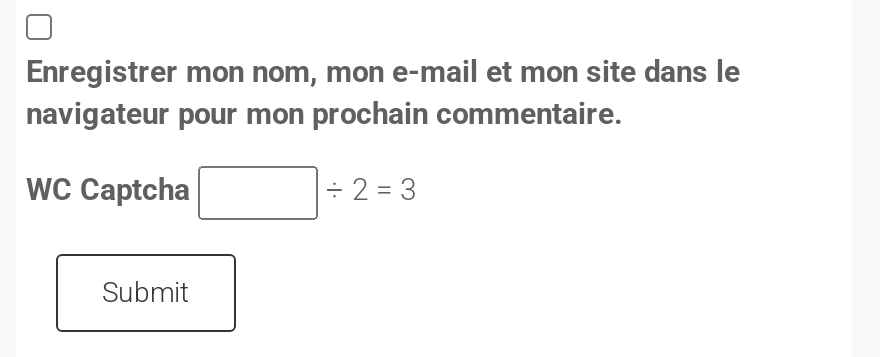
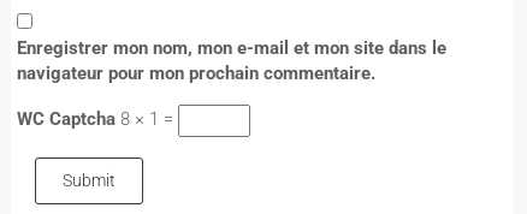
[26,173,416,209] WC Captcha | ÷ 2 = 3 -> [17,109,178,130] WC Captcha 8 × 1 =

